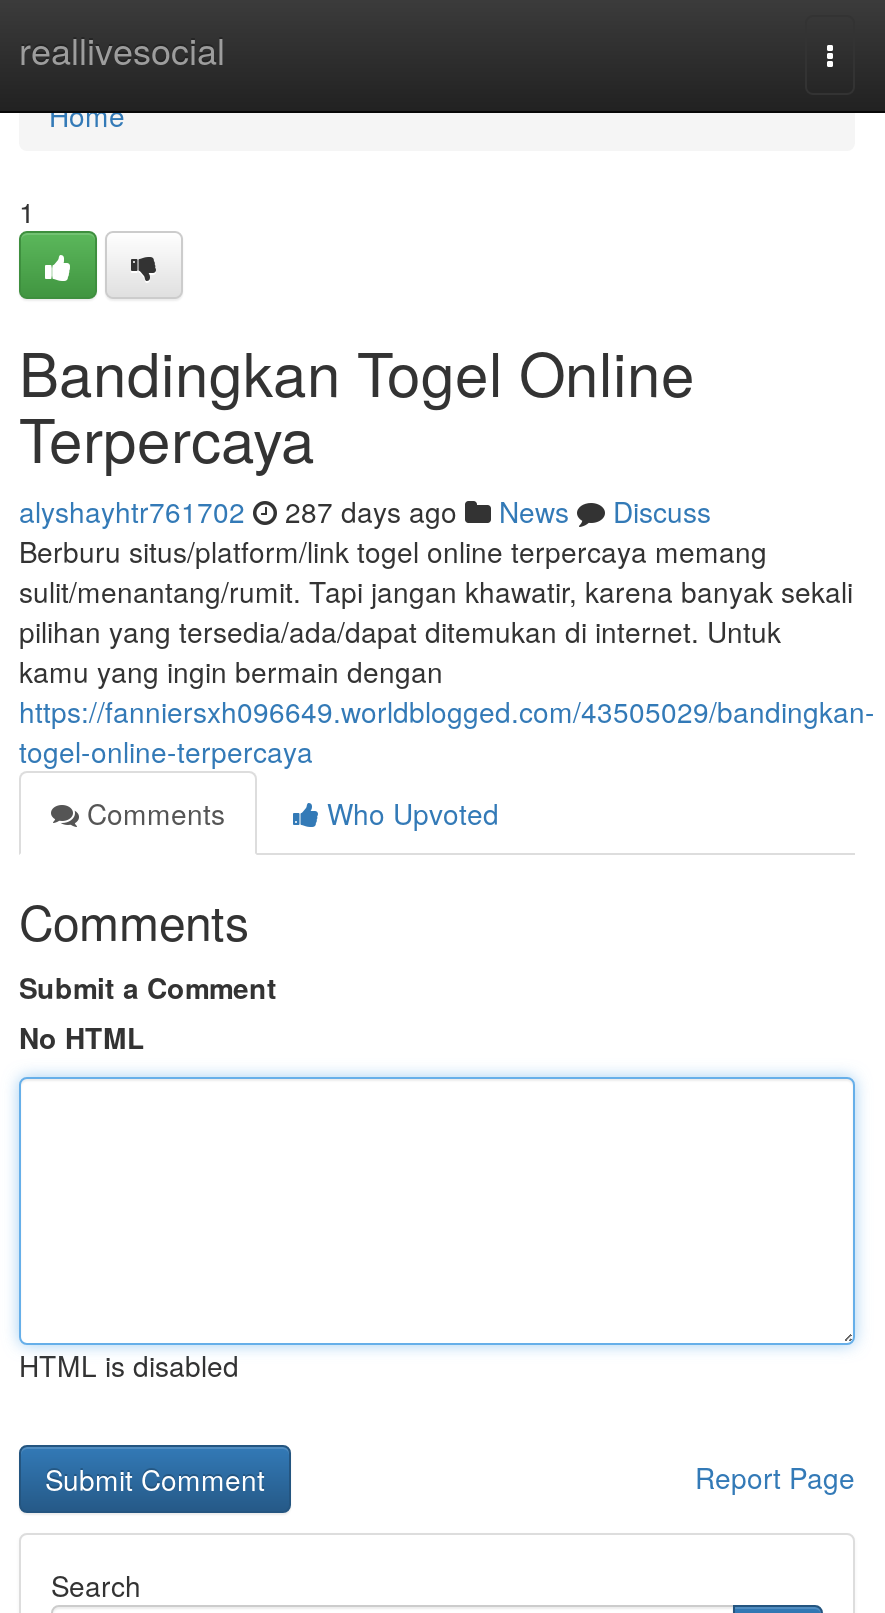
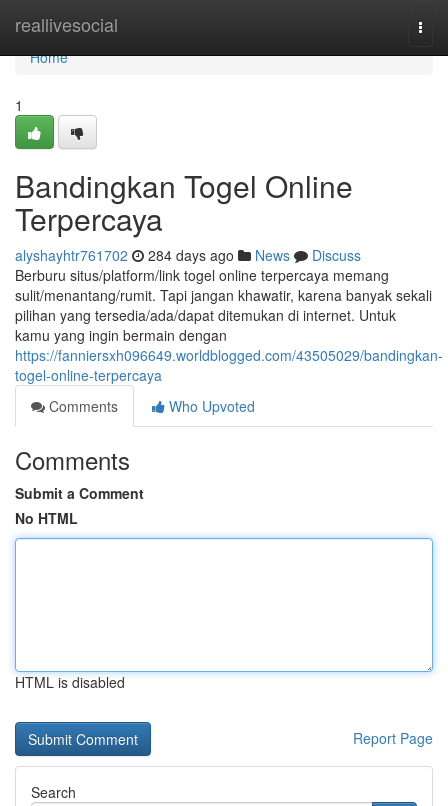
[19,491,711,531] alyshayhtr761702 287 days ago News Discuss -> [15,245,361,265] alyshayhtr761702 284 days ago News Discuss

